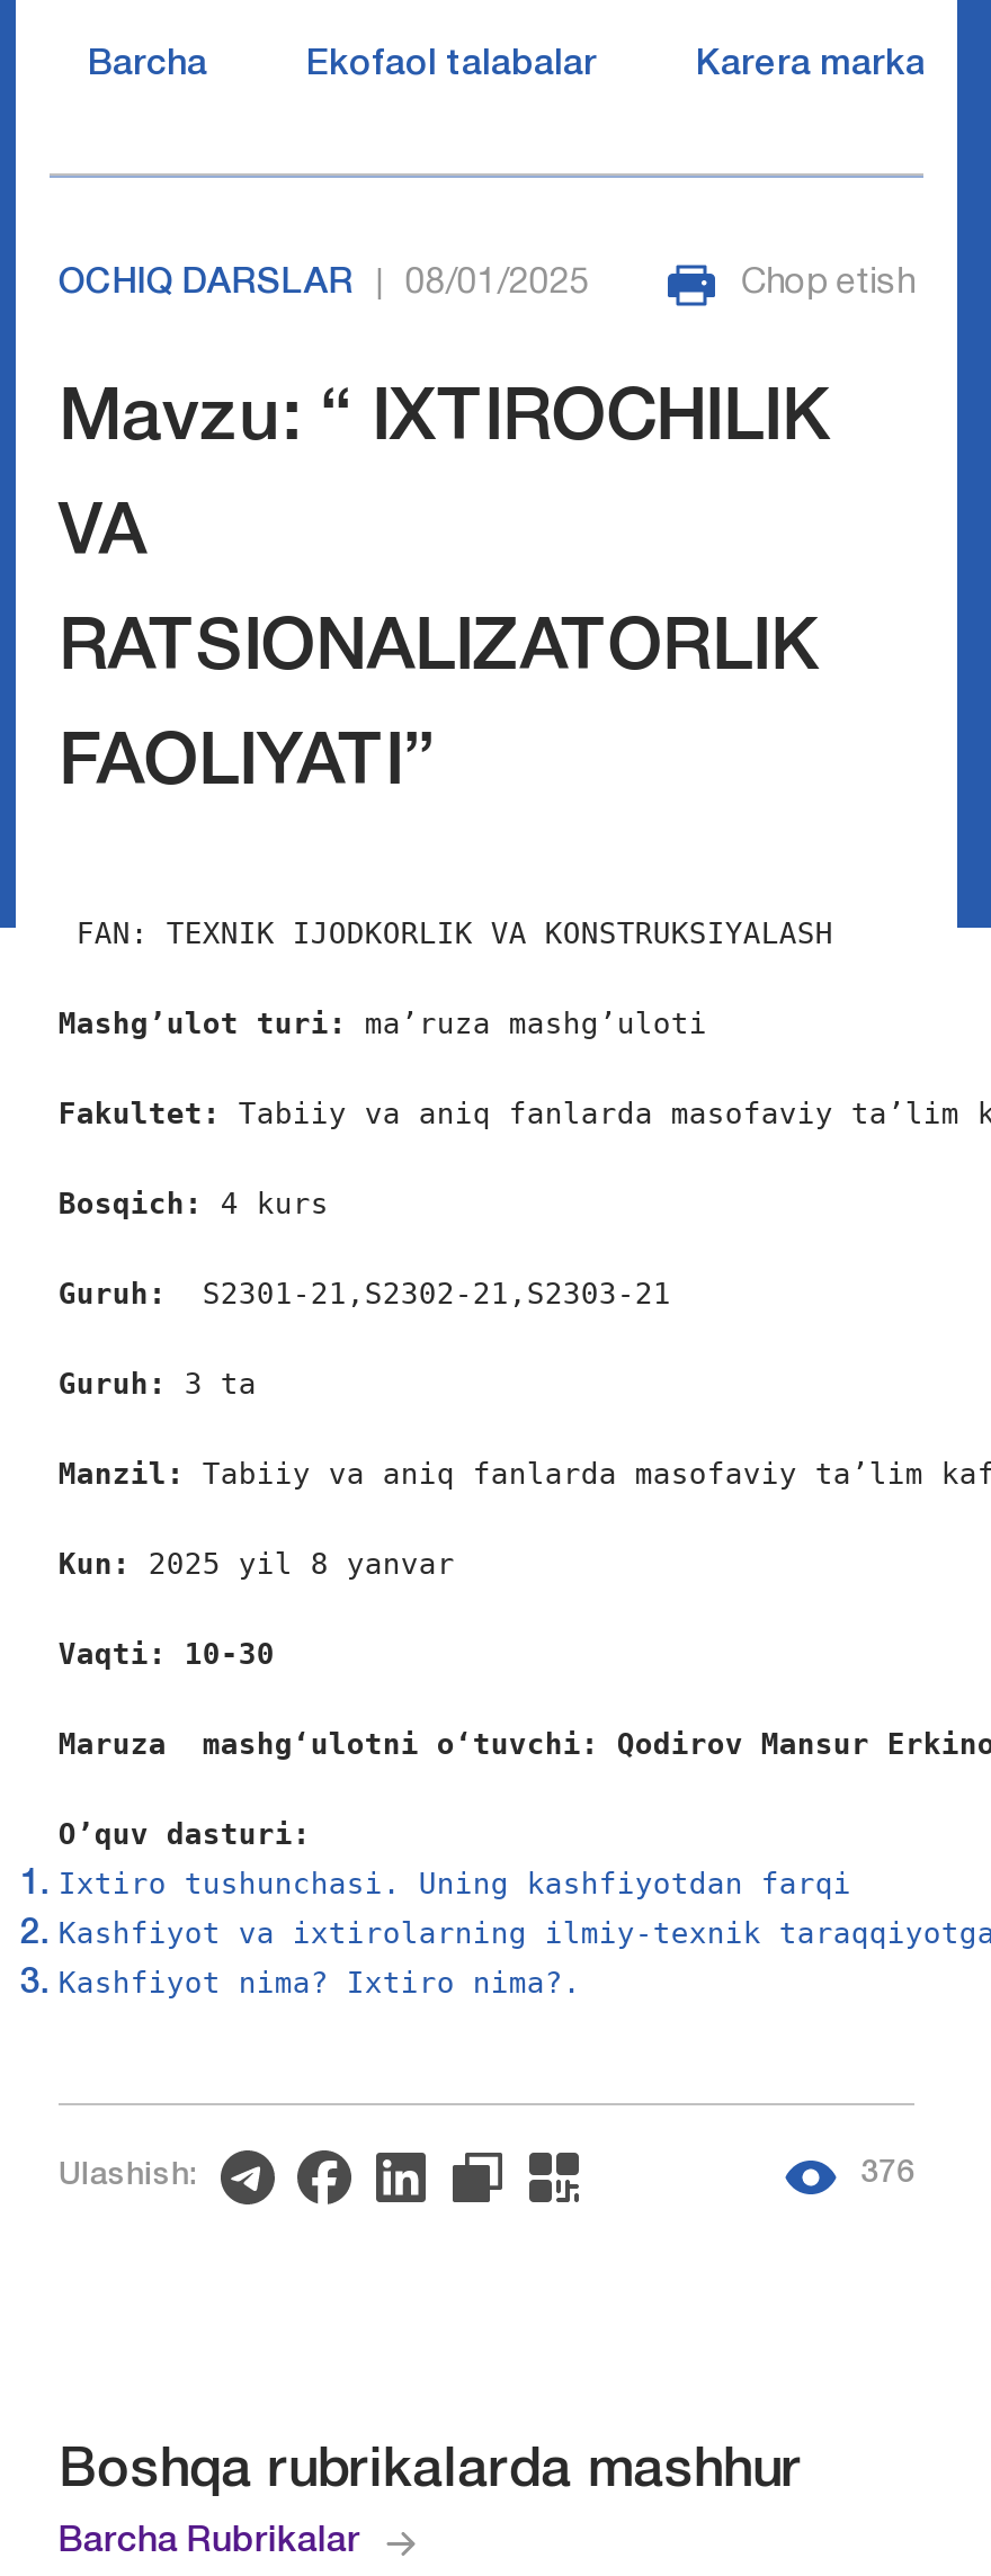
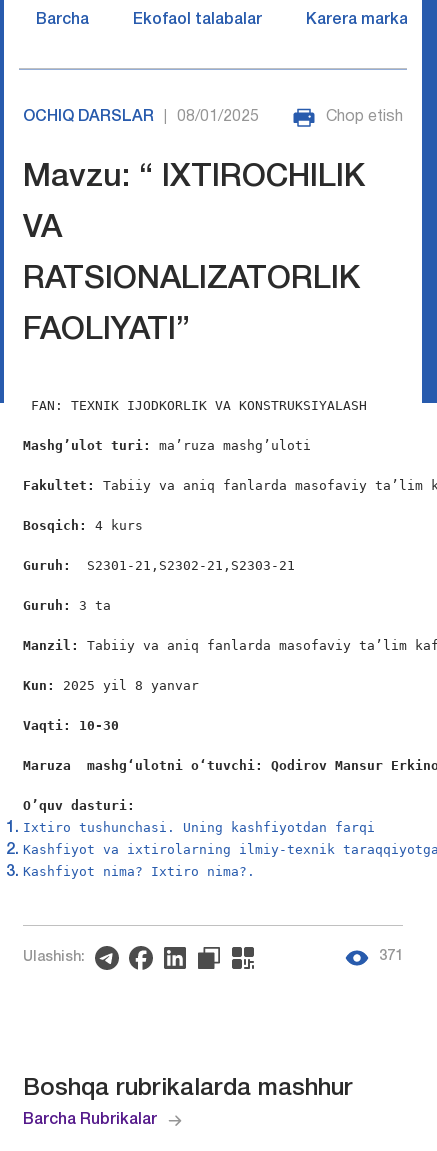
[861,2159,915,2188] 376 -> [379,950,403,963] 371

